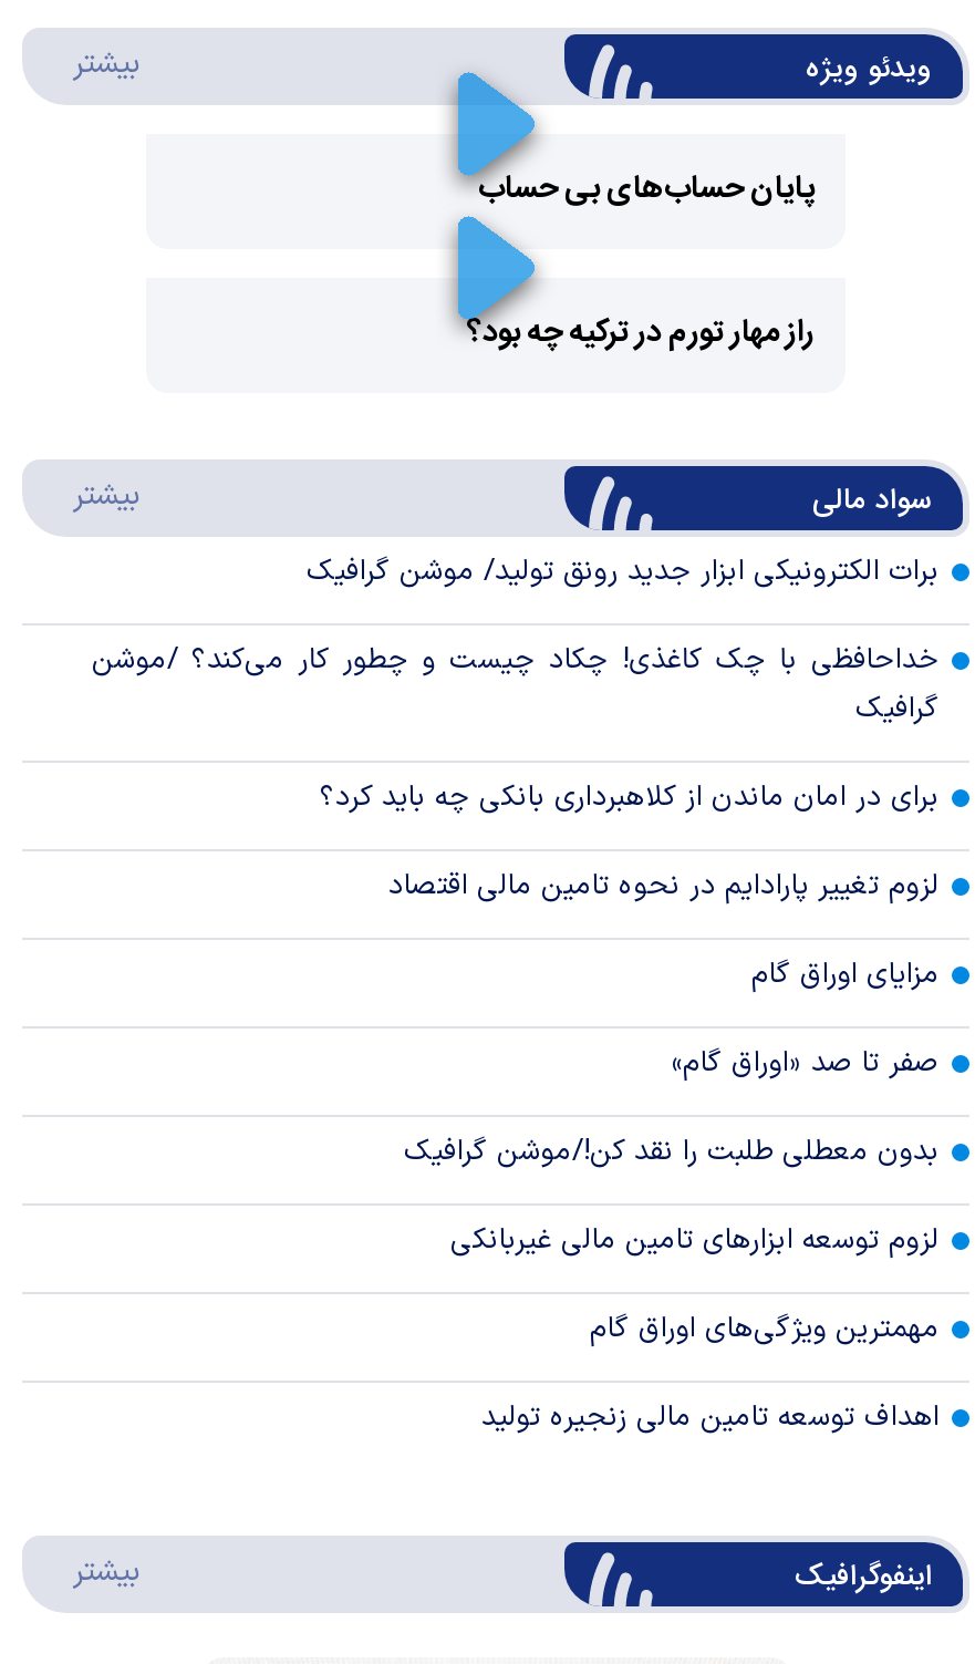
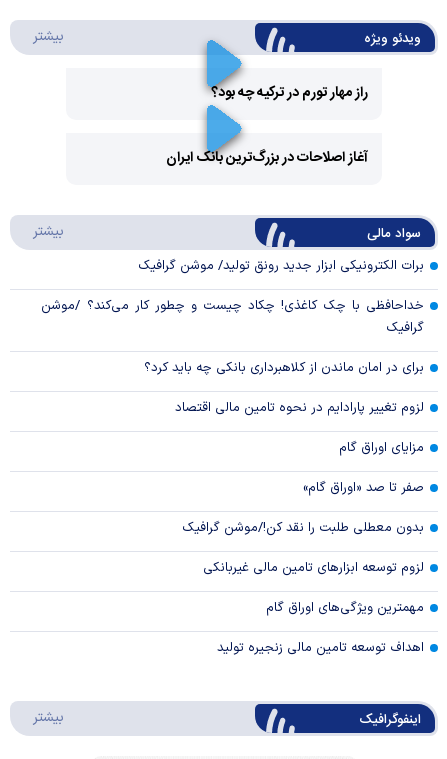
[478,162,815,215] پایان حساب‌های بی حساب -> none
none -> [166,146,368,170] آغاز اصلاحات در بزرگ‌ترین بانک ایران
moved [467,306,815,359] -> [211,81,368,105]: راز مهار تورم در ترکیه چه بود؟

